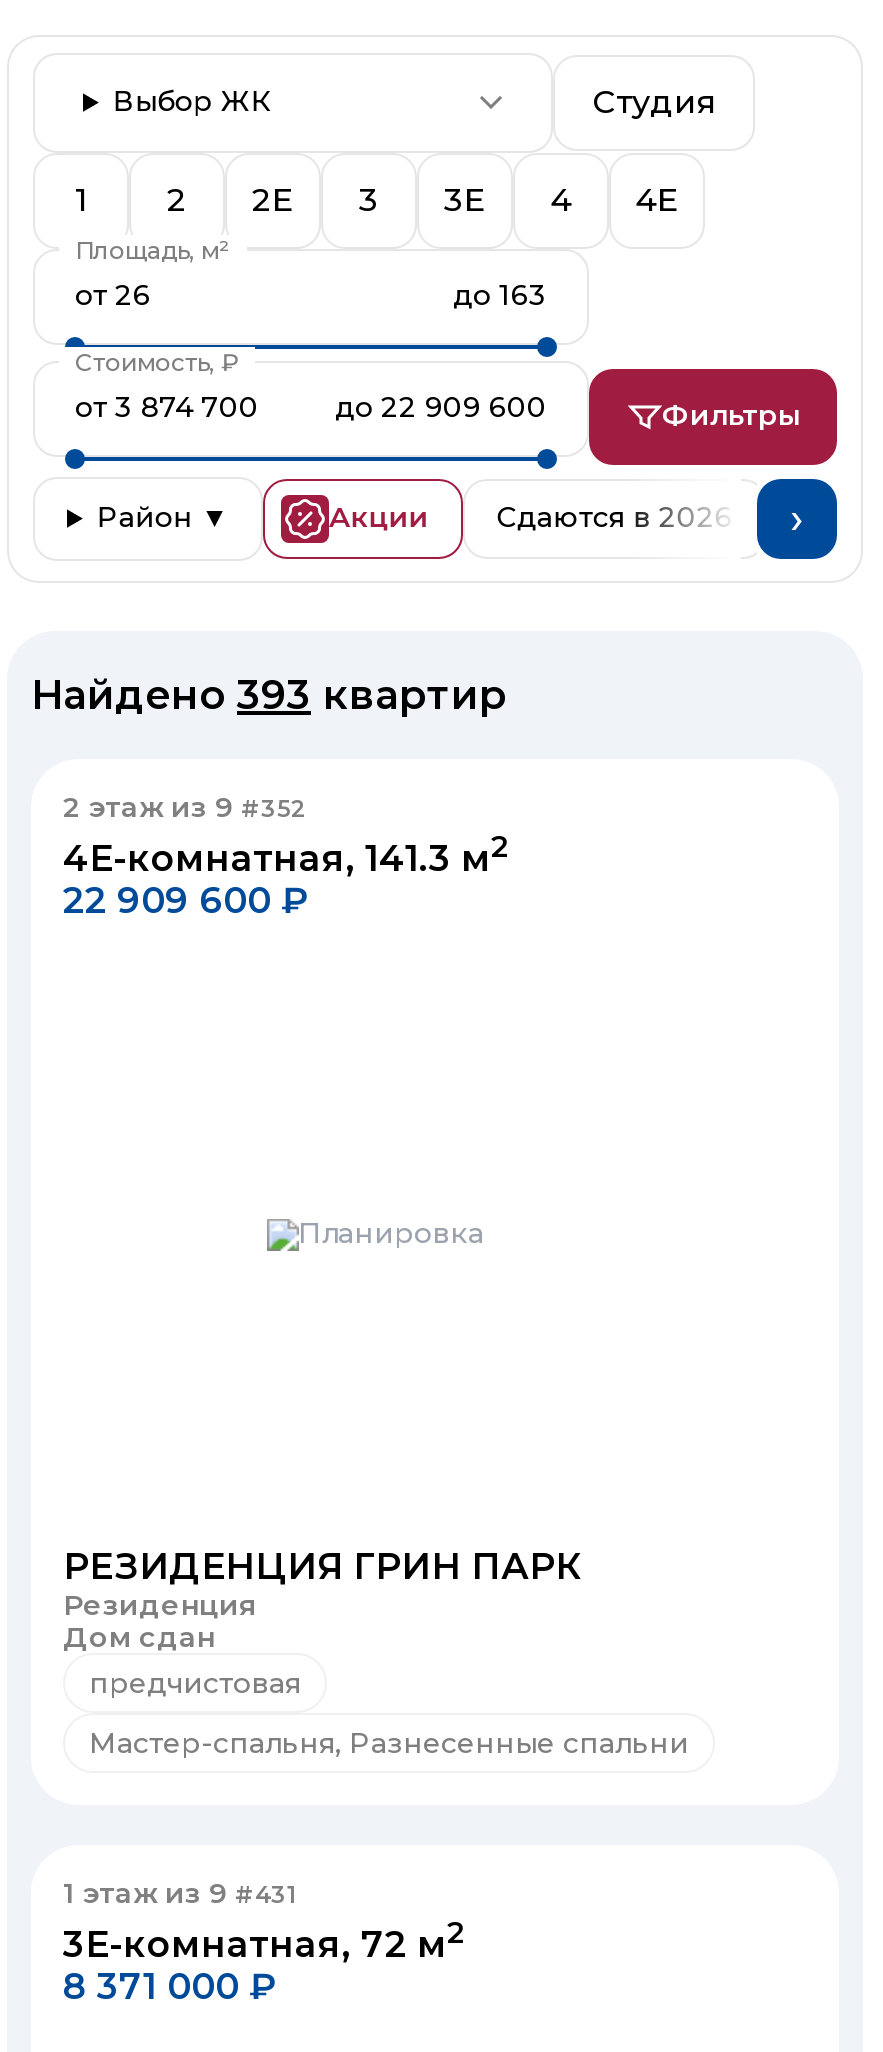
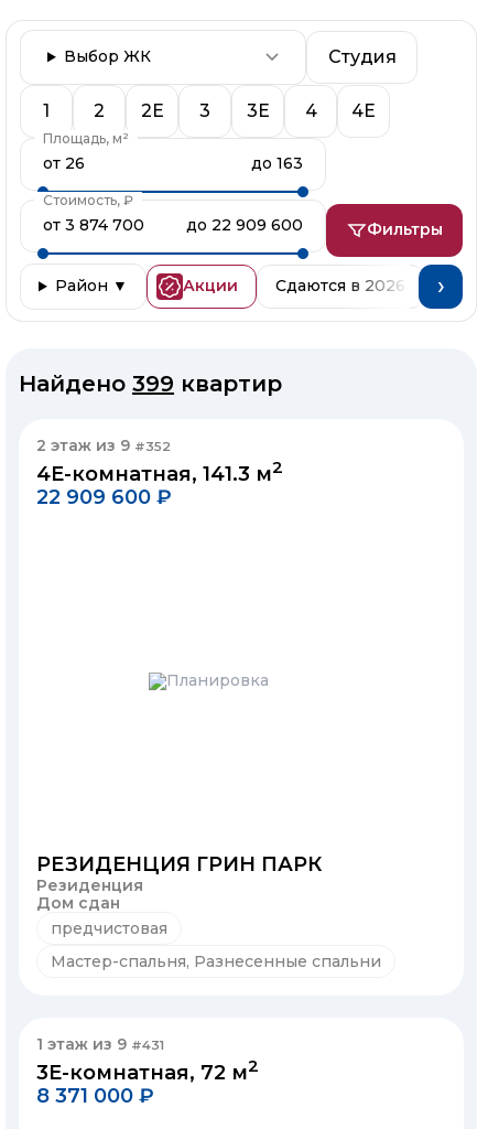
[31,671,507,719] Найдено 393 квартир -> [19,370,282,397] Найдено 399 квартир

